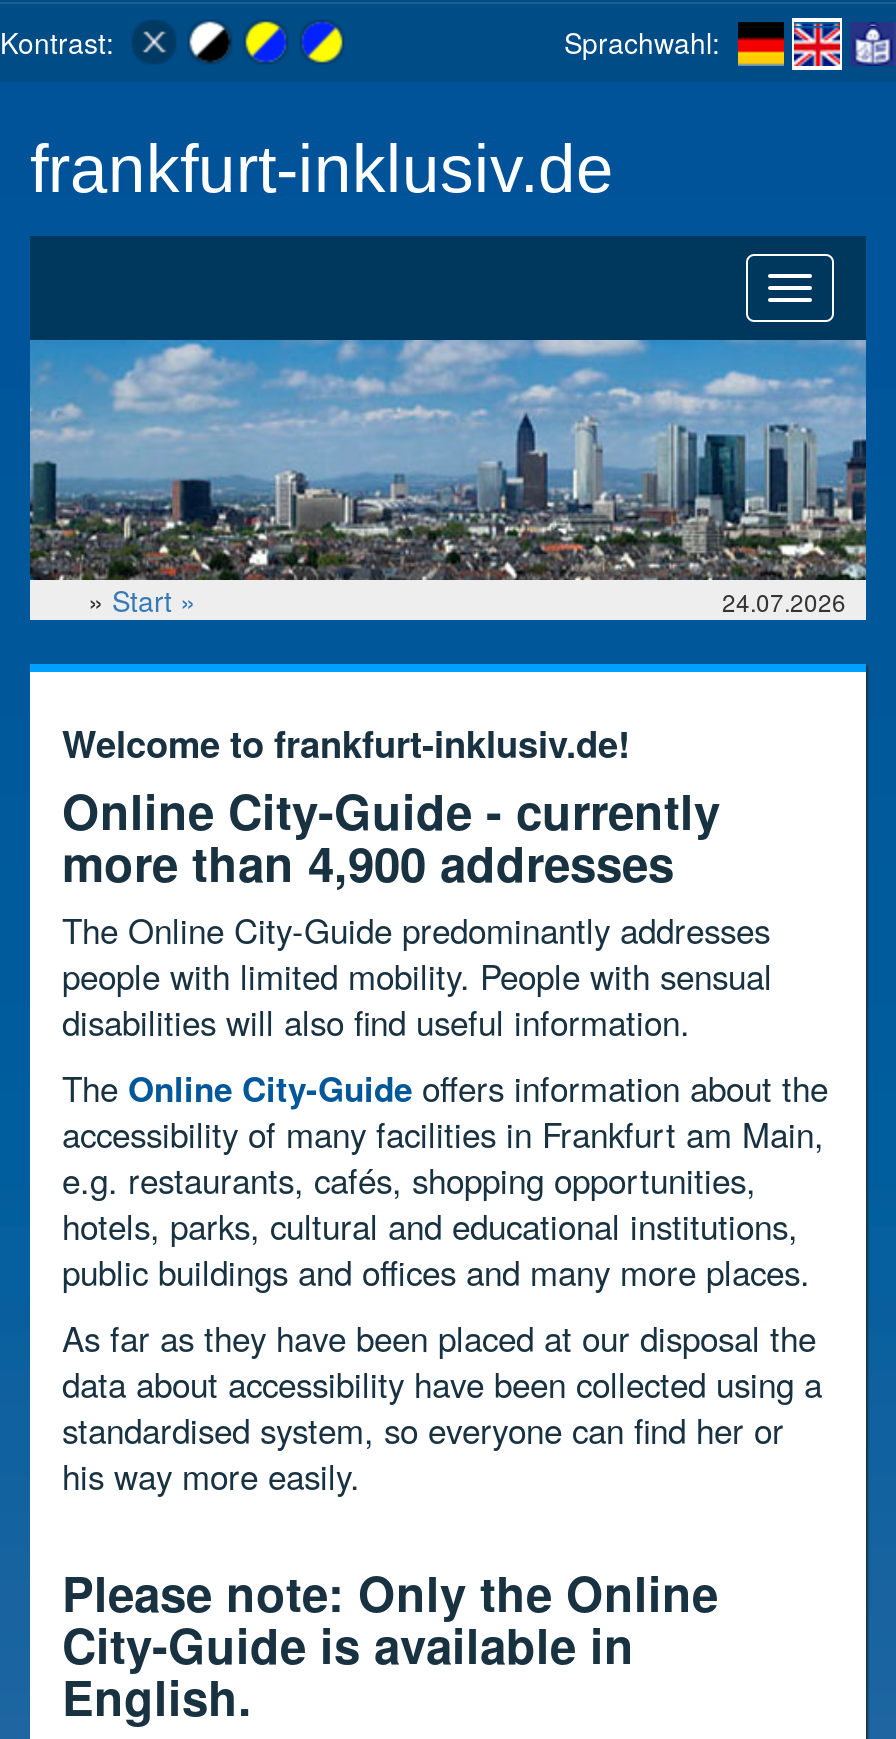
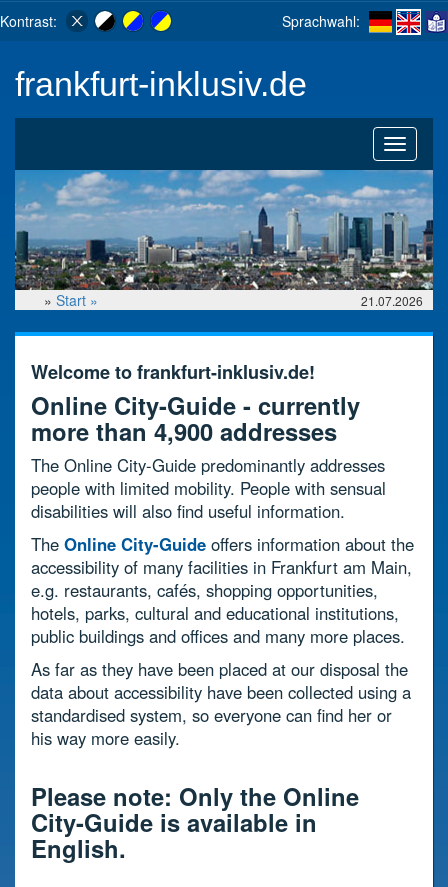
[722,584,846,618] 24.07.2026 -> [361,292,423,309] 21.07.2026

